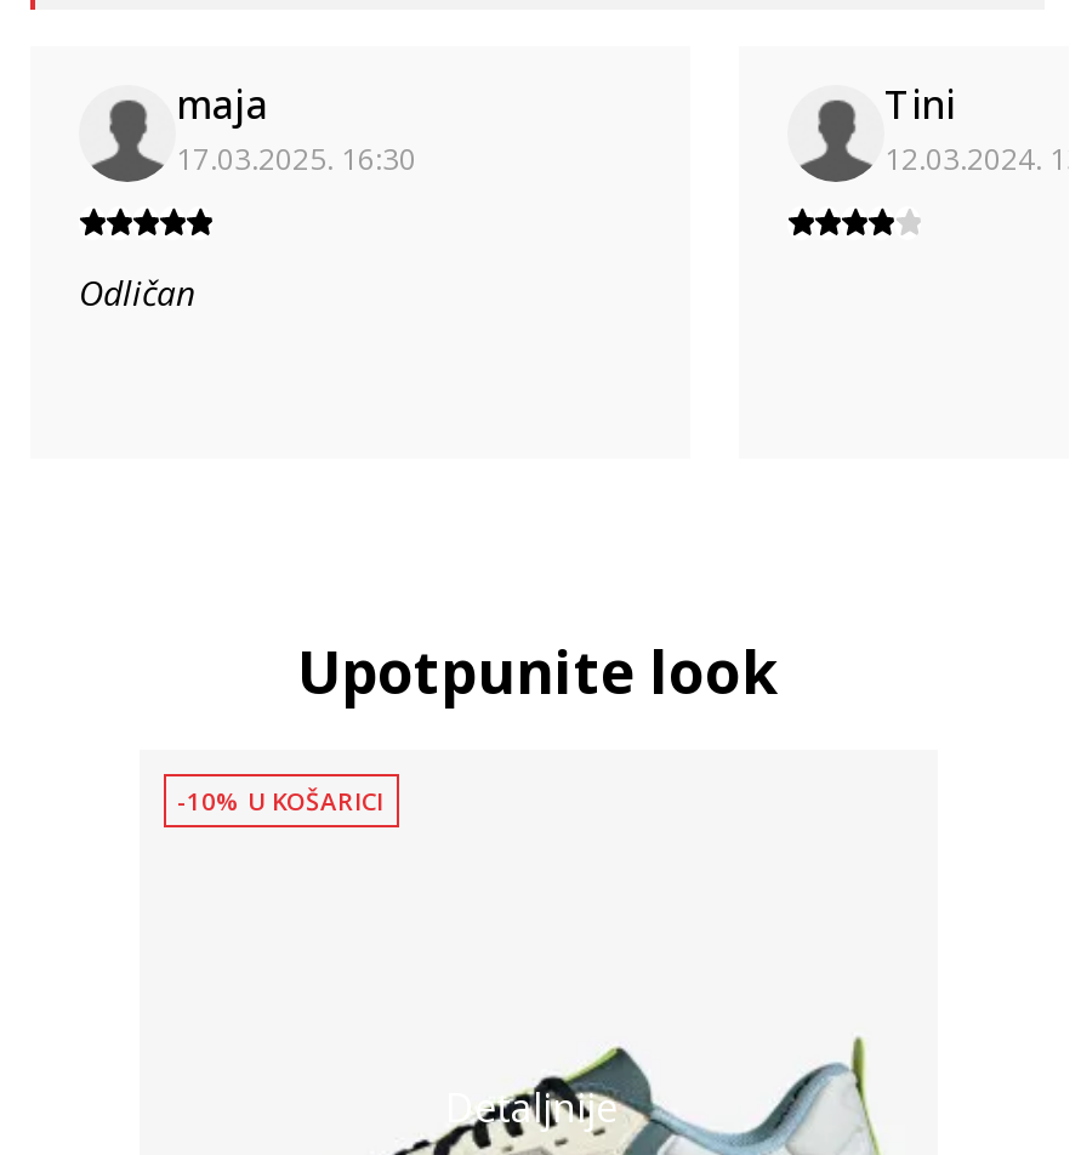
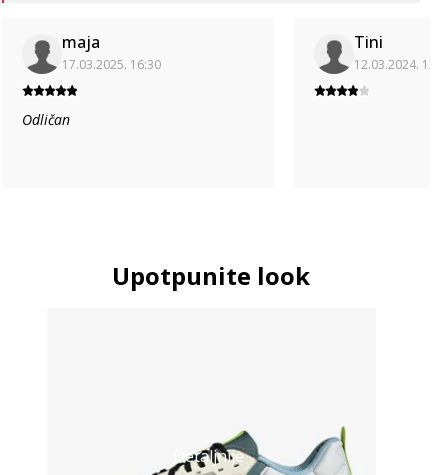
[177,784,383,818] -10% U KOŠARICI -> none

